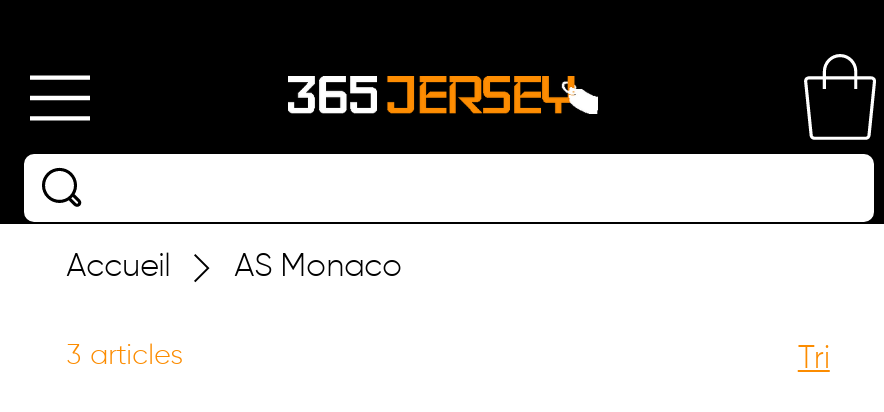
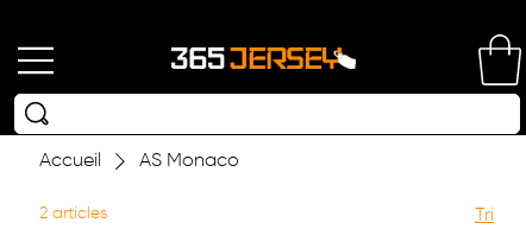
[66,343,182,371] 3 articles -> [39,206,107,222] 2 articles

